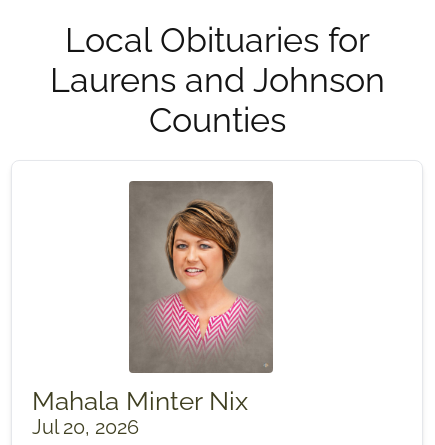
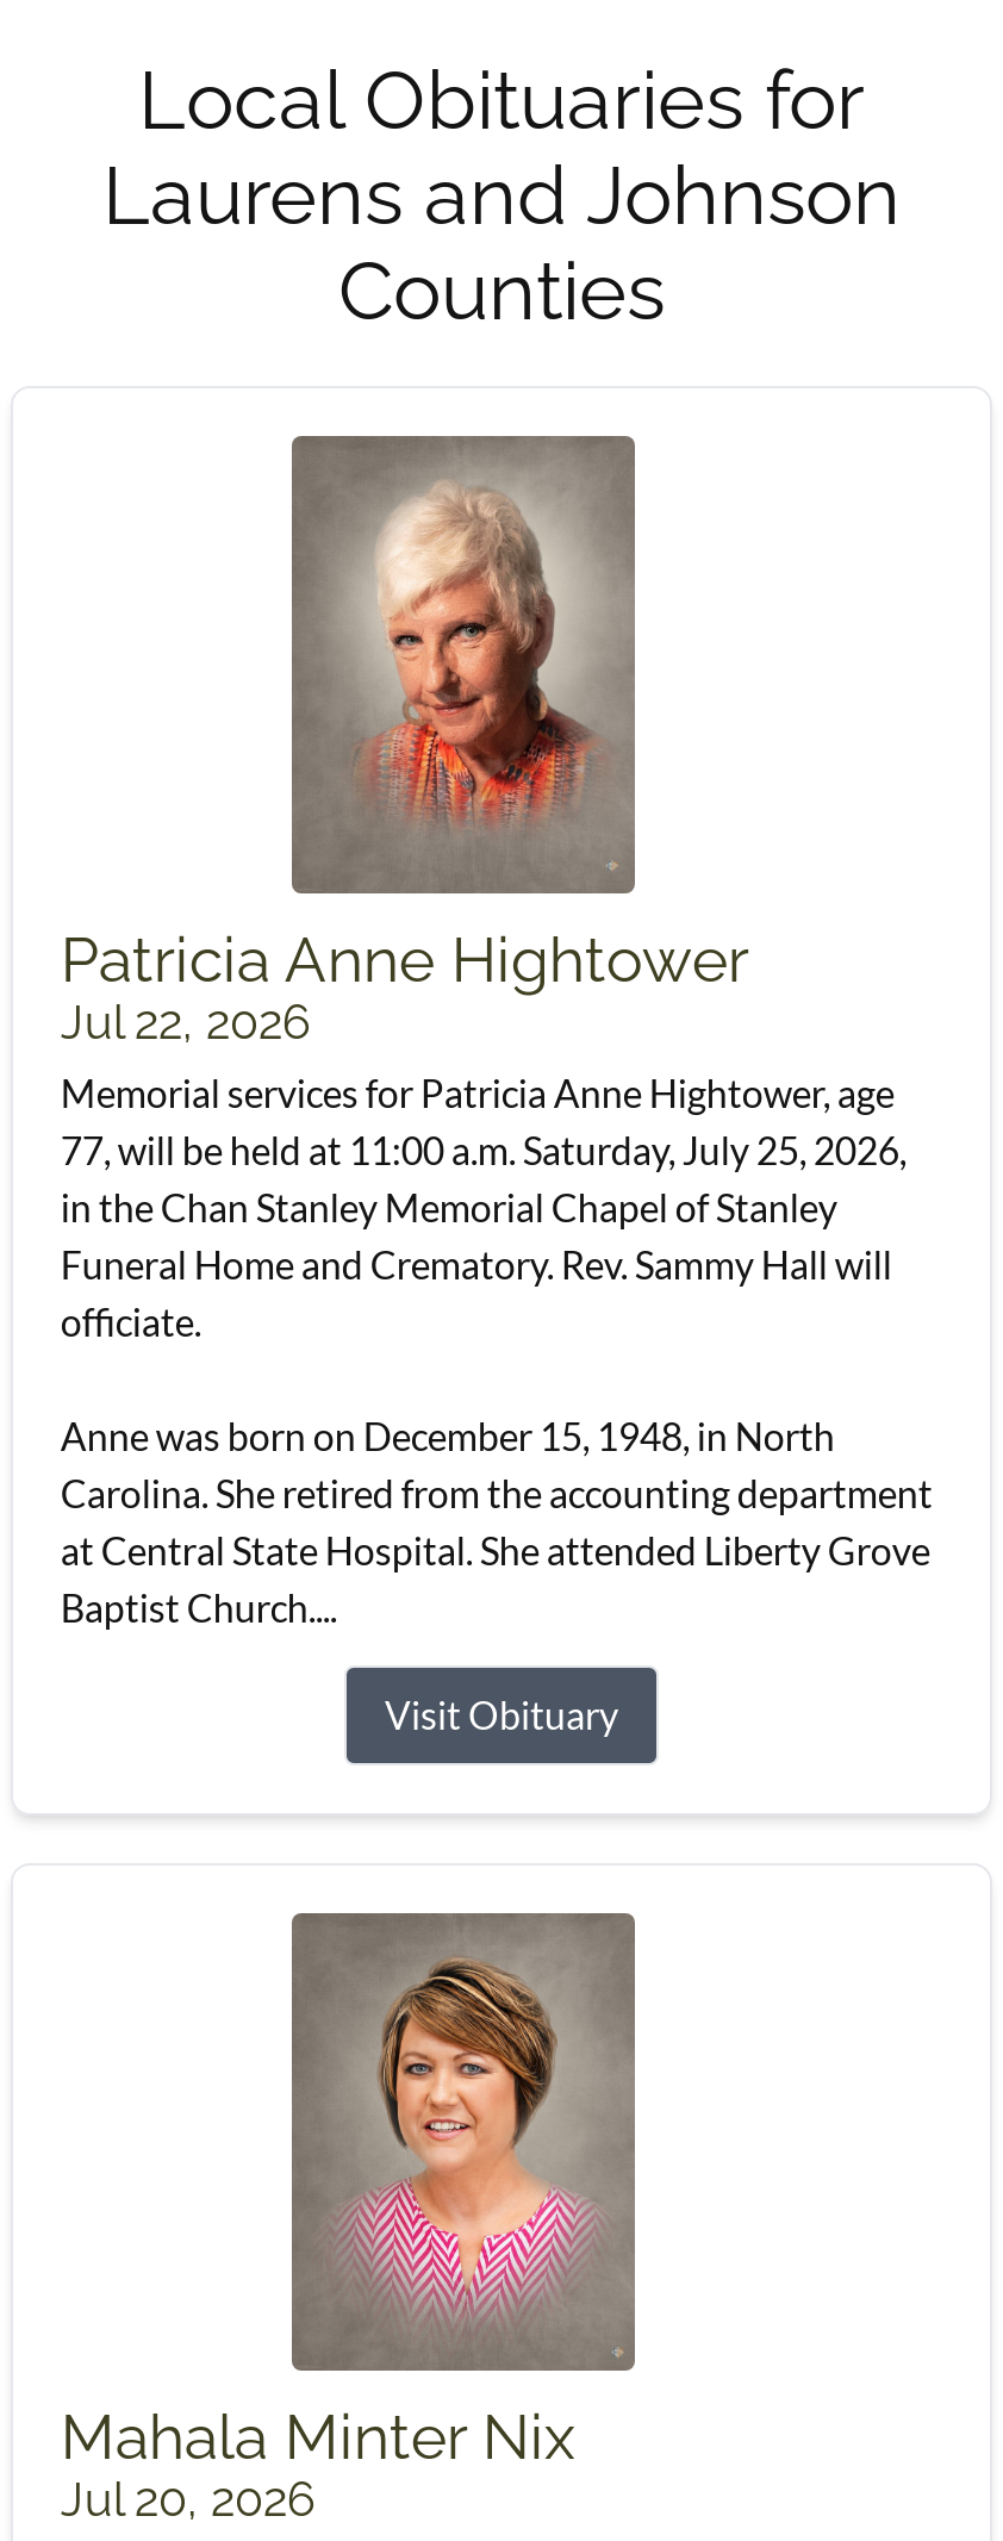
none -> [61,479,932,1736] [image] | Patricia Anne Hightower | Jul 22, 2026 | Memorial services for Patricia Anne Hightower, age | 77, will be held at 11:00 a.m. Saturday, July 25, 2026, | in the Chan Stanley Memorial Chapel of Stanley | Funeral Home and Crematory. Rev. Sammy Hall will | officiate. | Anne was born on December 15, 1948, in North | Carolina. She retired from the accounting department | at Central State Hospital. She attended Liberty Grove | Baptist Church.... | Visit Obituary

